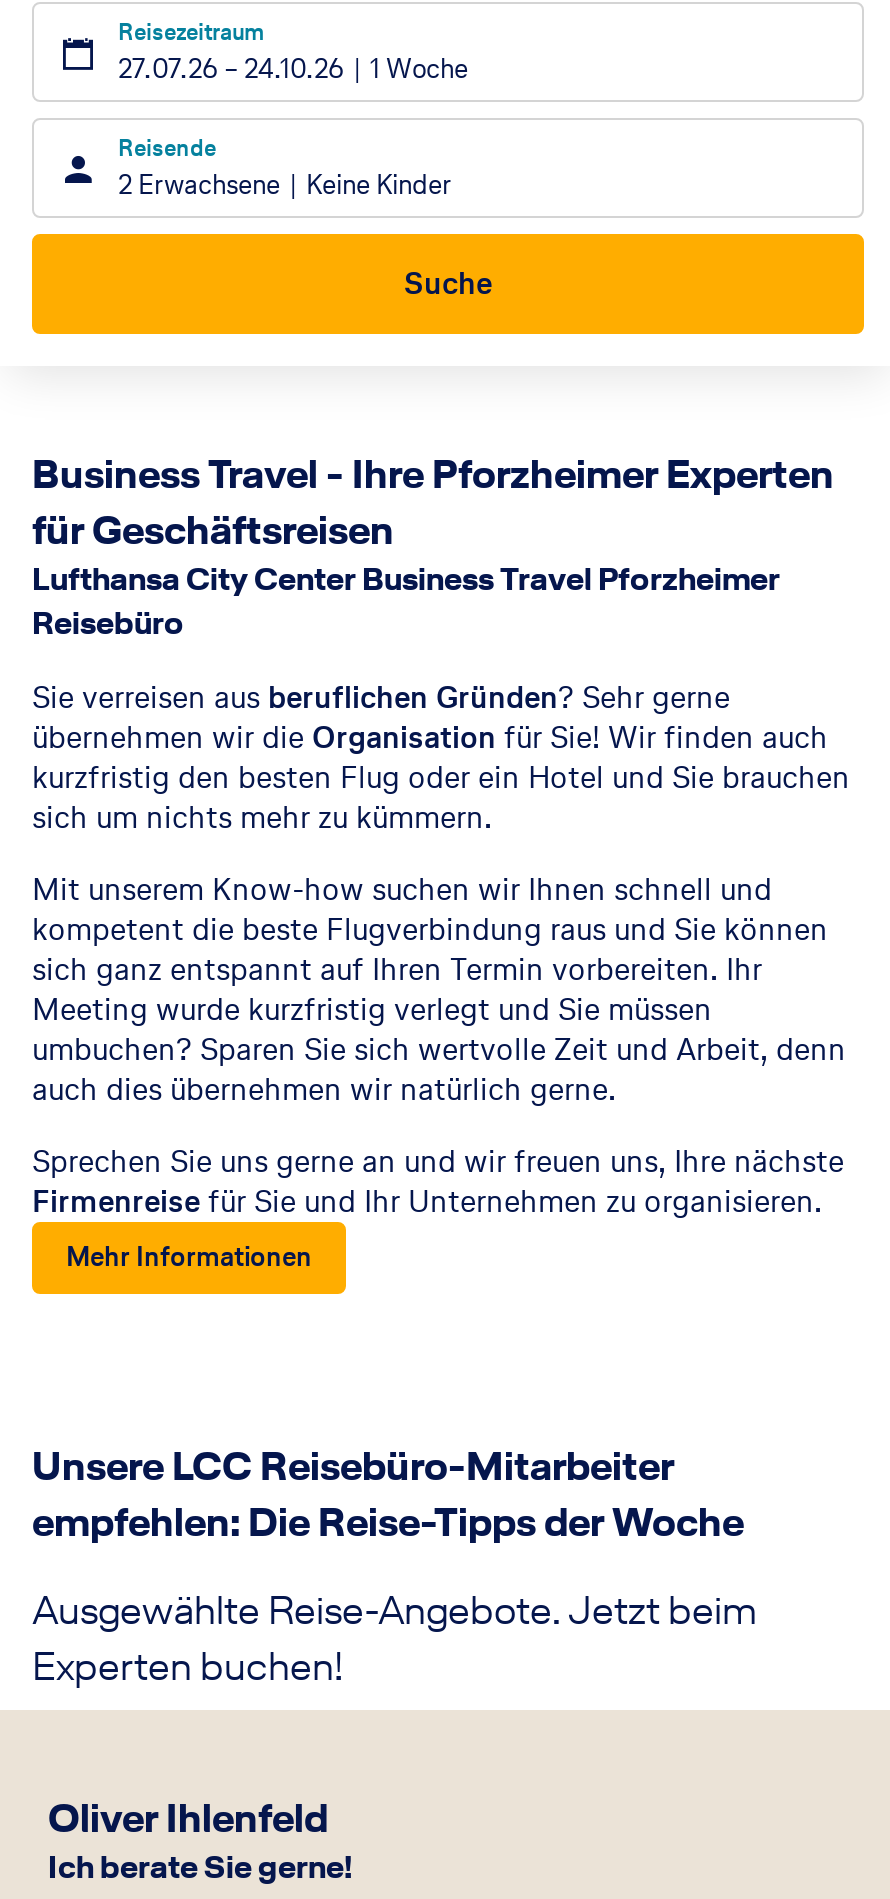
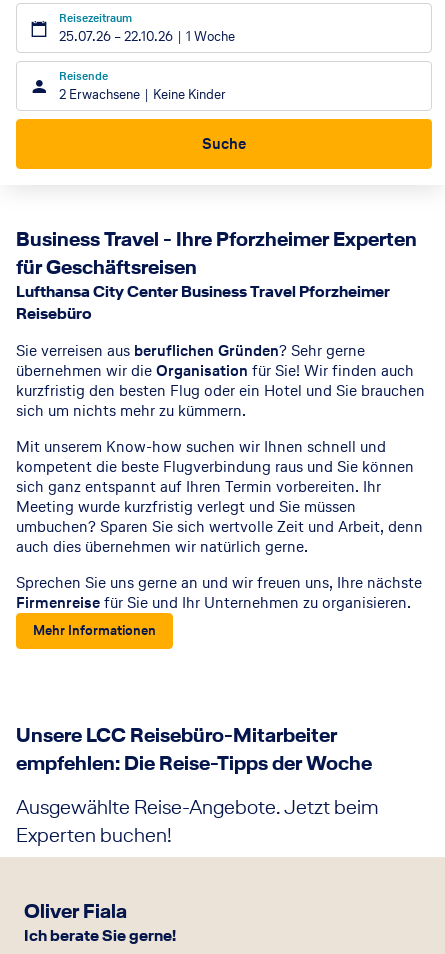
[118,50,468,88] 27.07.26 – 24.10.26 1 Woche -> [59,27,235,46] 25.07.26 – 22.10.26 1 Woche
[48,1790,328,1846] Oliver Ihlenfeld -> [24,897,127,925] Oliver Fiala

